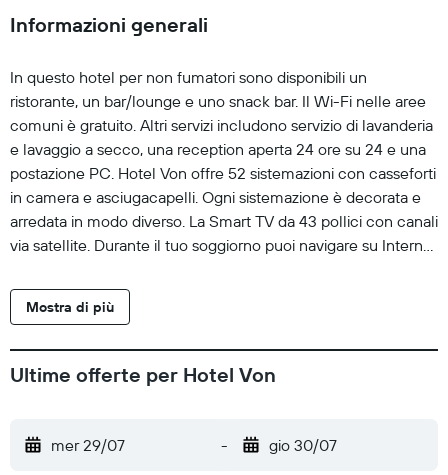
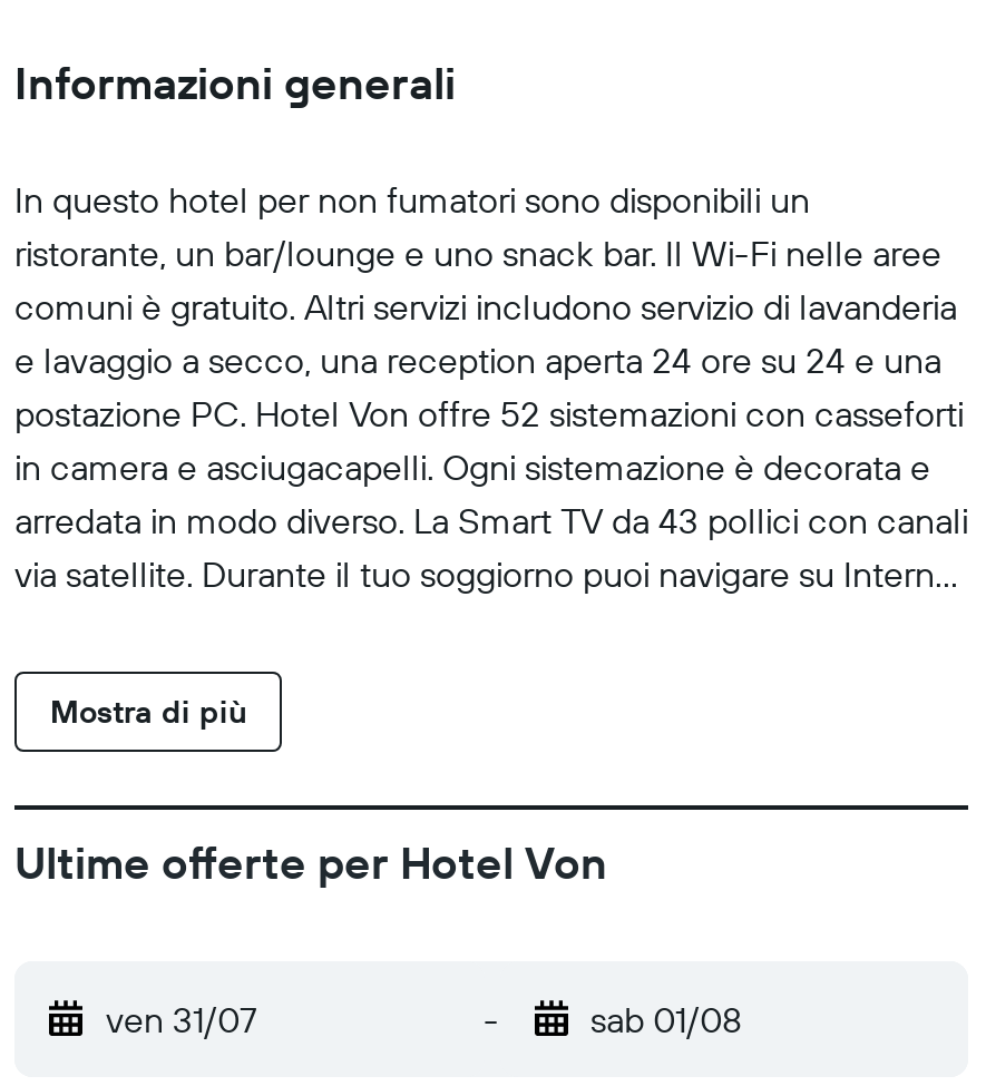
[51,435,125,455] mer 29/07 -> [106,997,257,1041] ven 31/07
[268,435,336,455] gio 30/07 -> [590,997,742,1041] sab 01/08

